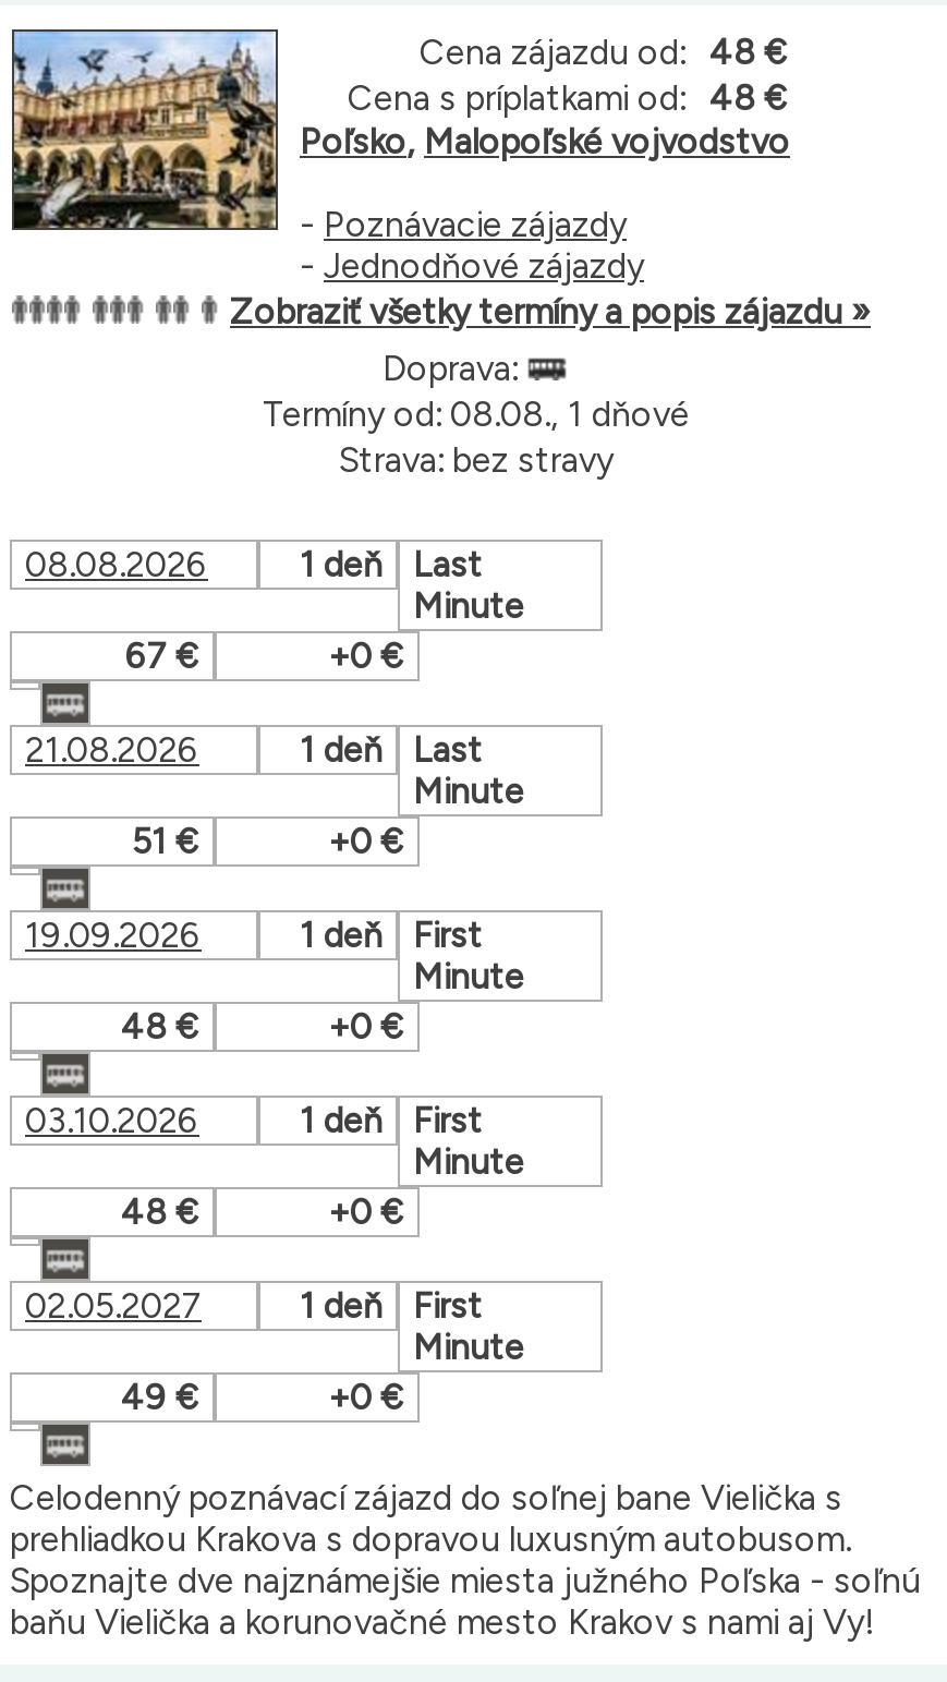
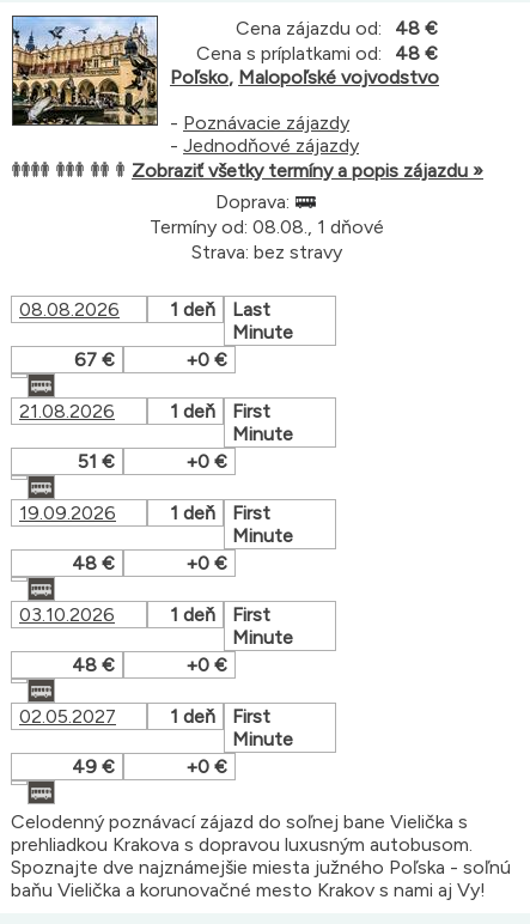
[413,729,483,771] Last -> [232,400,270,423] First

